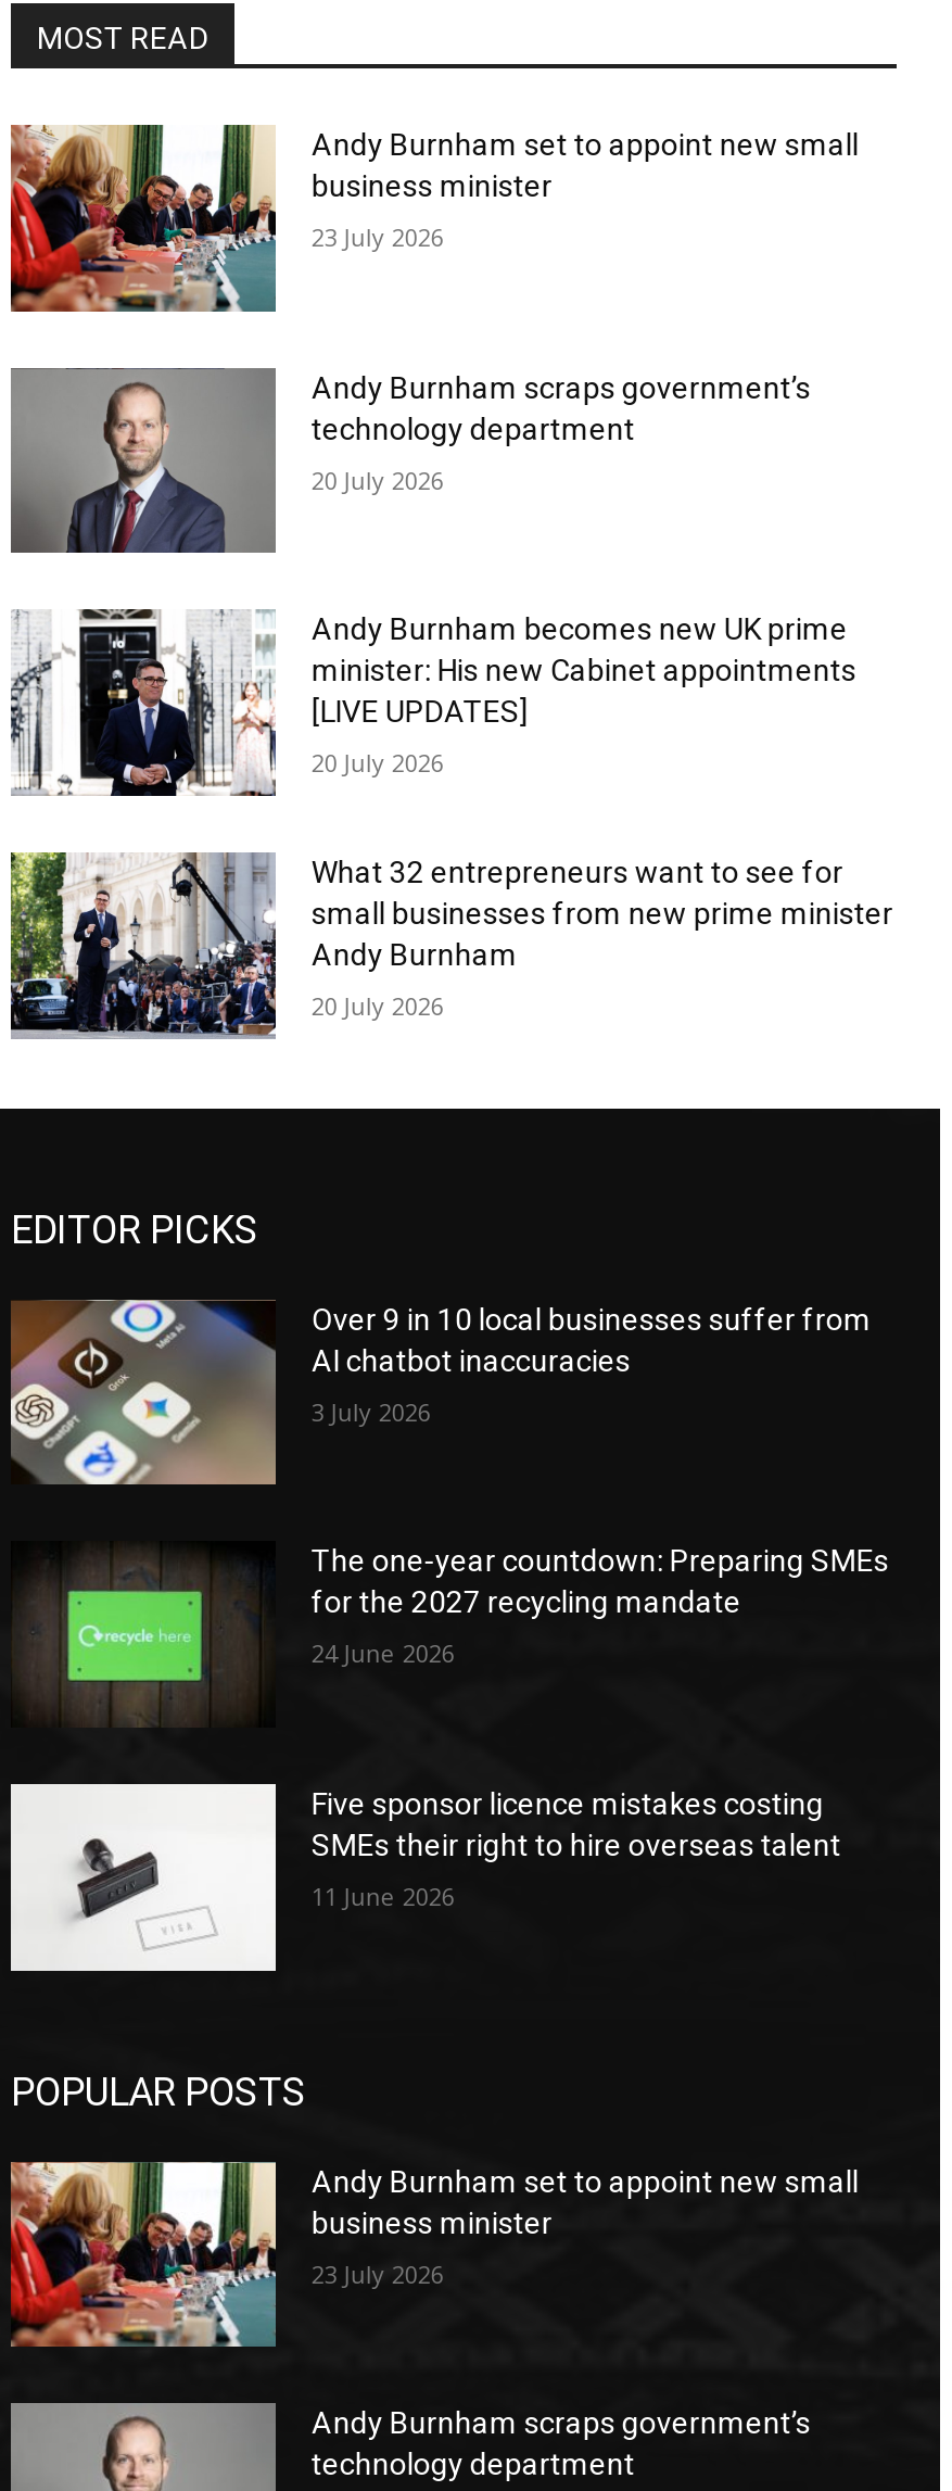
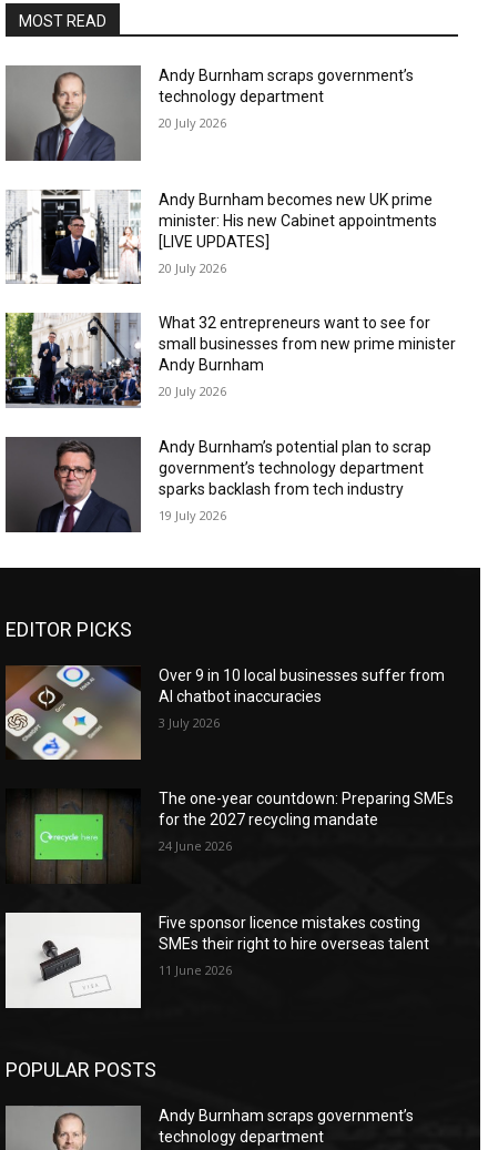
[9,125,858,314] [image] | Andy Burnham set to appoint new small | business minister | 23 July 2026 -> none
none -> [6,436,432,532] [image] | Andy Burnham’s potential plan to scrap | government’s technology department | sparks backlash from tech industry | 19 July 2026
[9,2160,858,2347] [image] | Andy Burnham set to appoint new small | business minister | 23 July 2026 -> none

